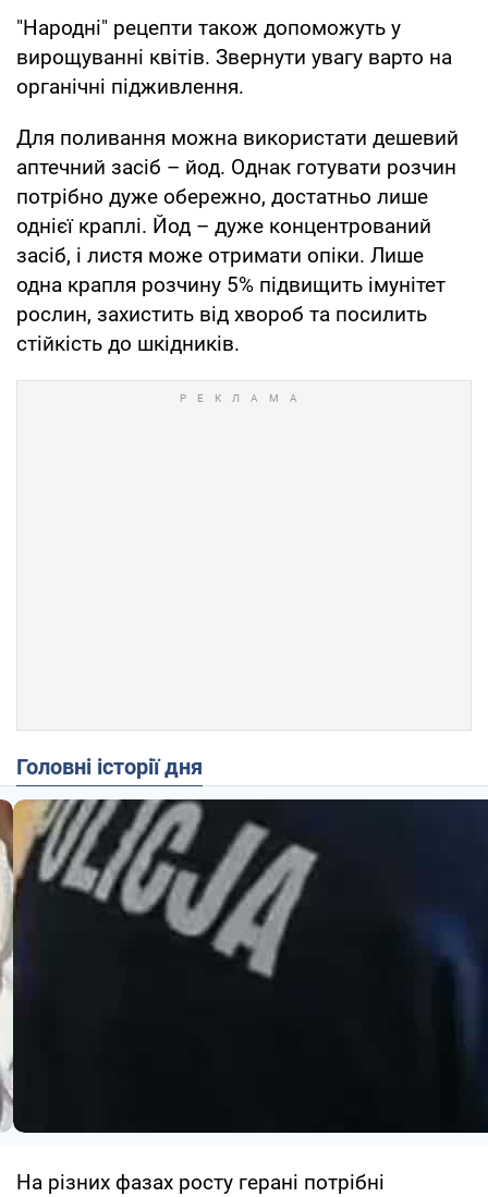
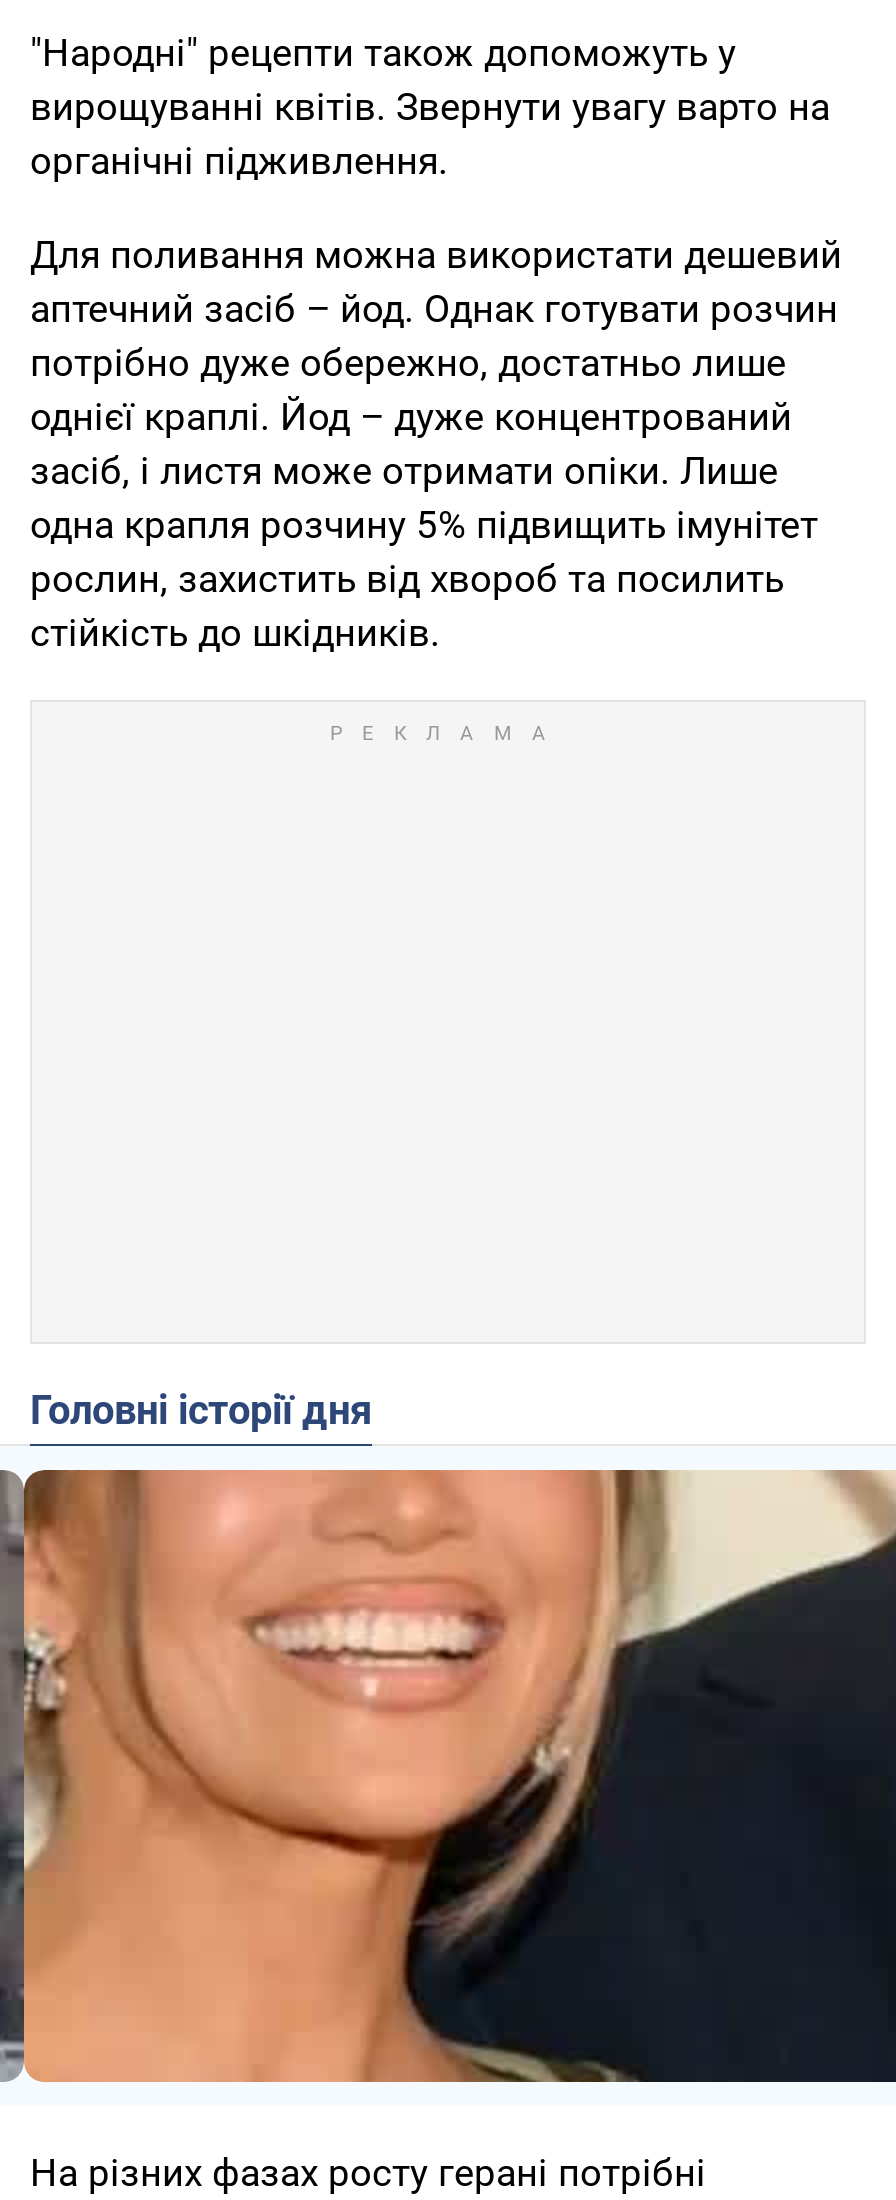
[3,798,485,1134] [image] -> [6,1468,890,2084] [image]

